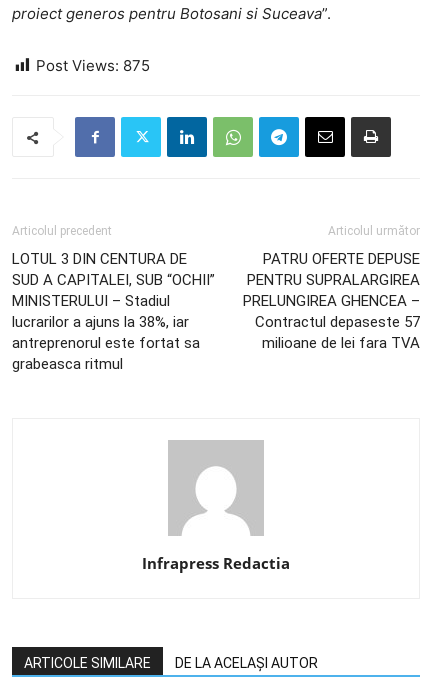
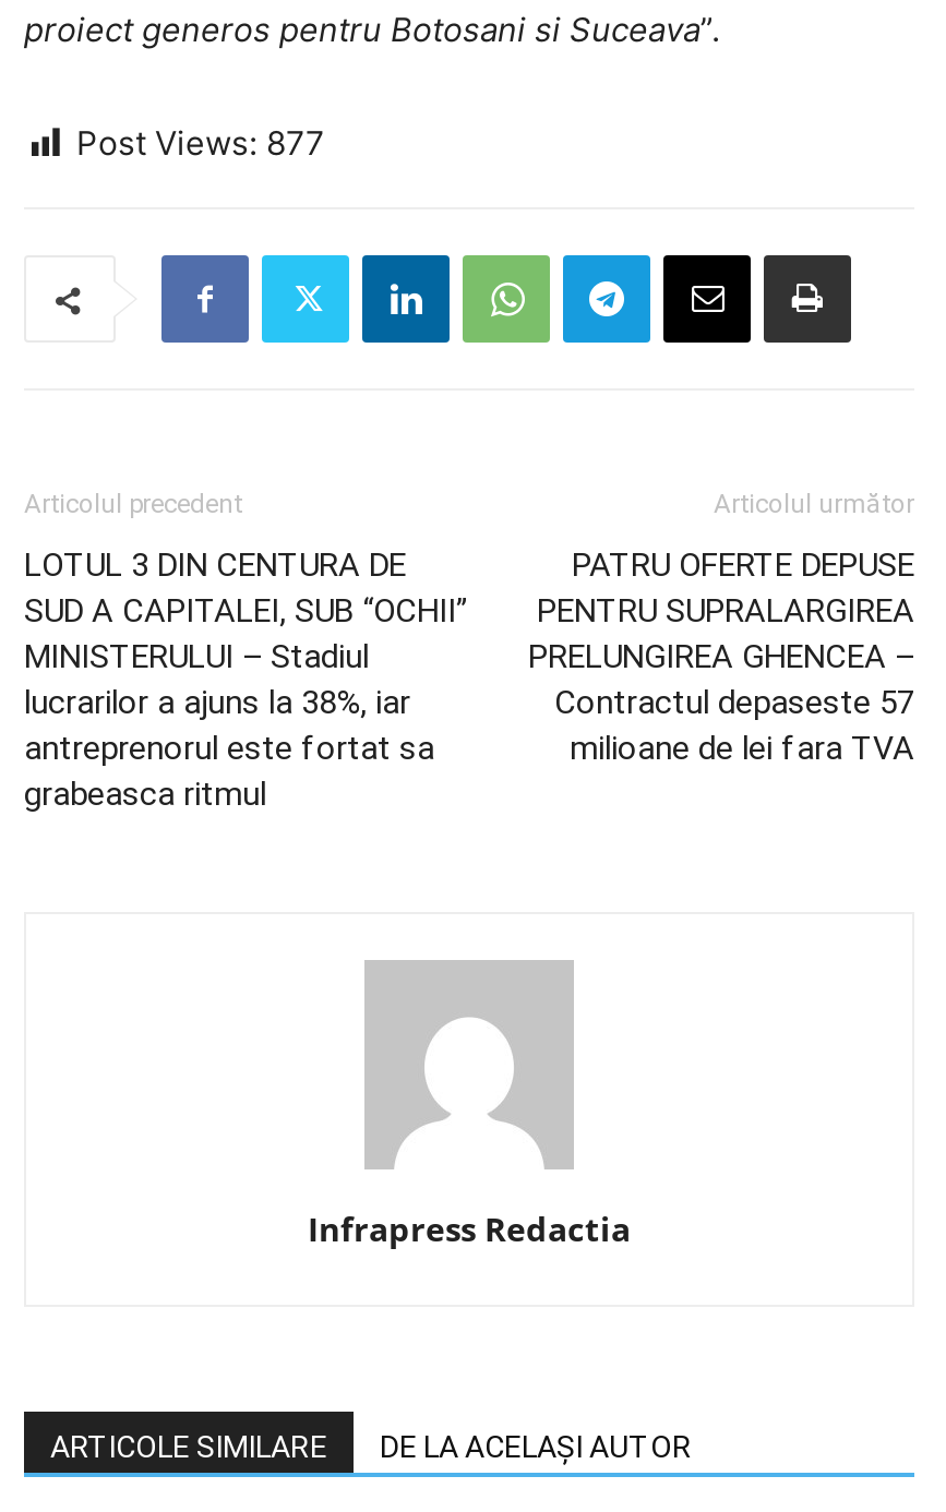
[36,56,150,75] Post Views: 875 -> [76,123,325,164] Post Views: 877

